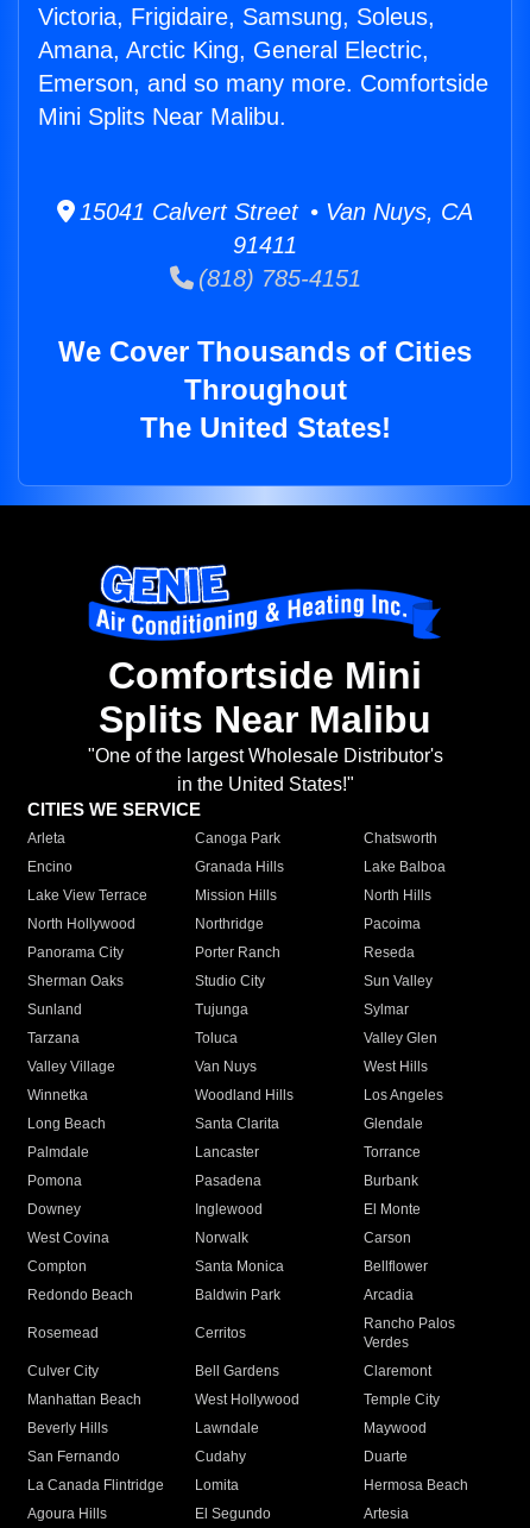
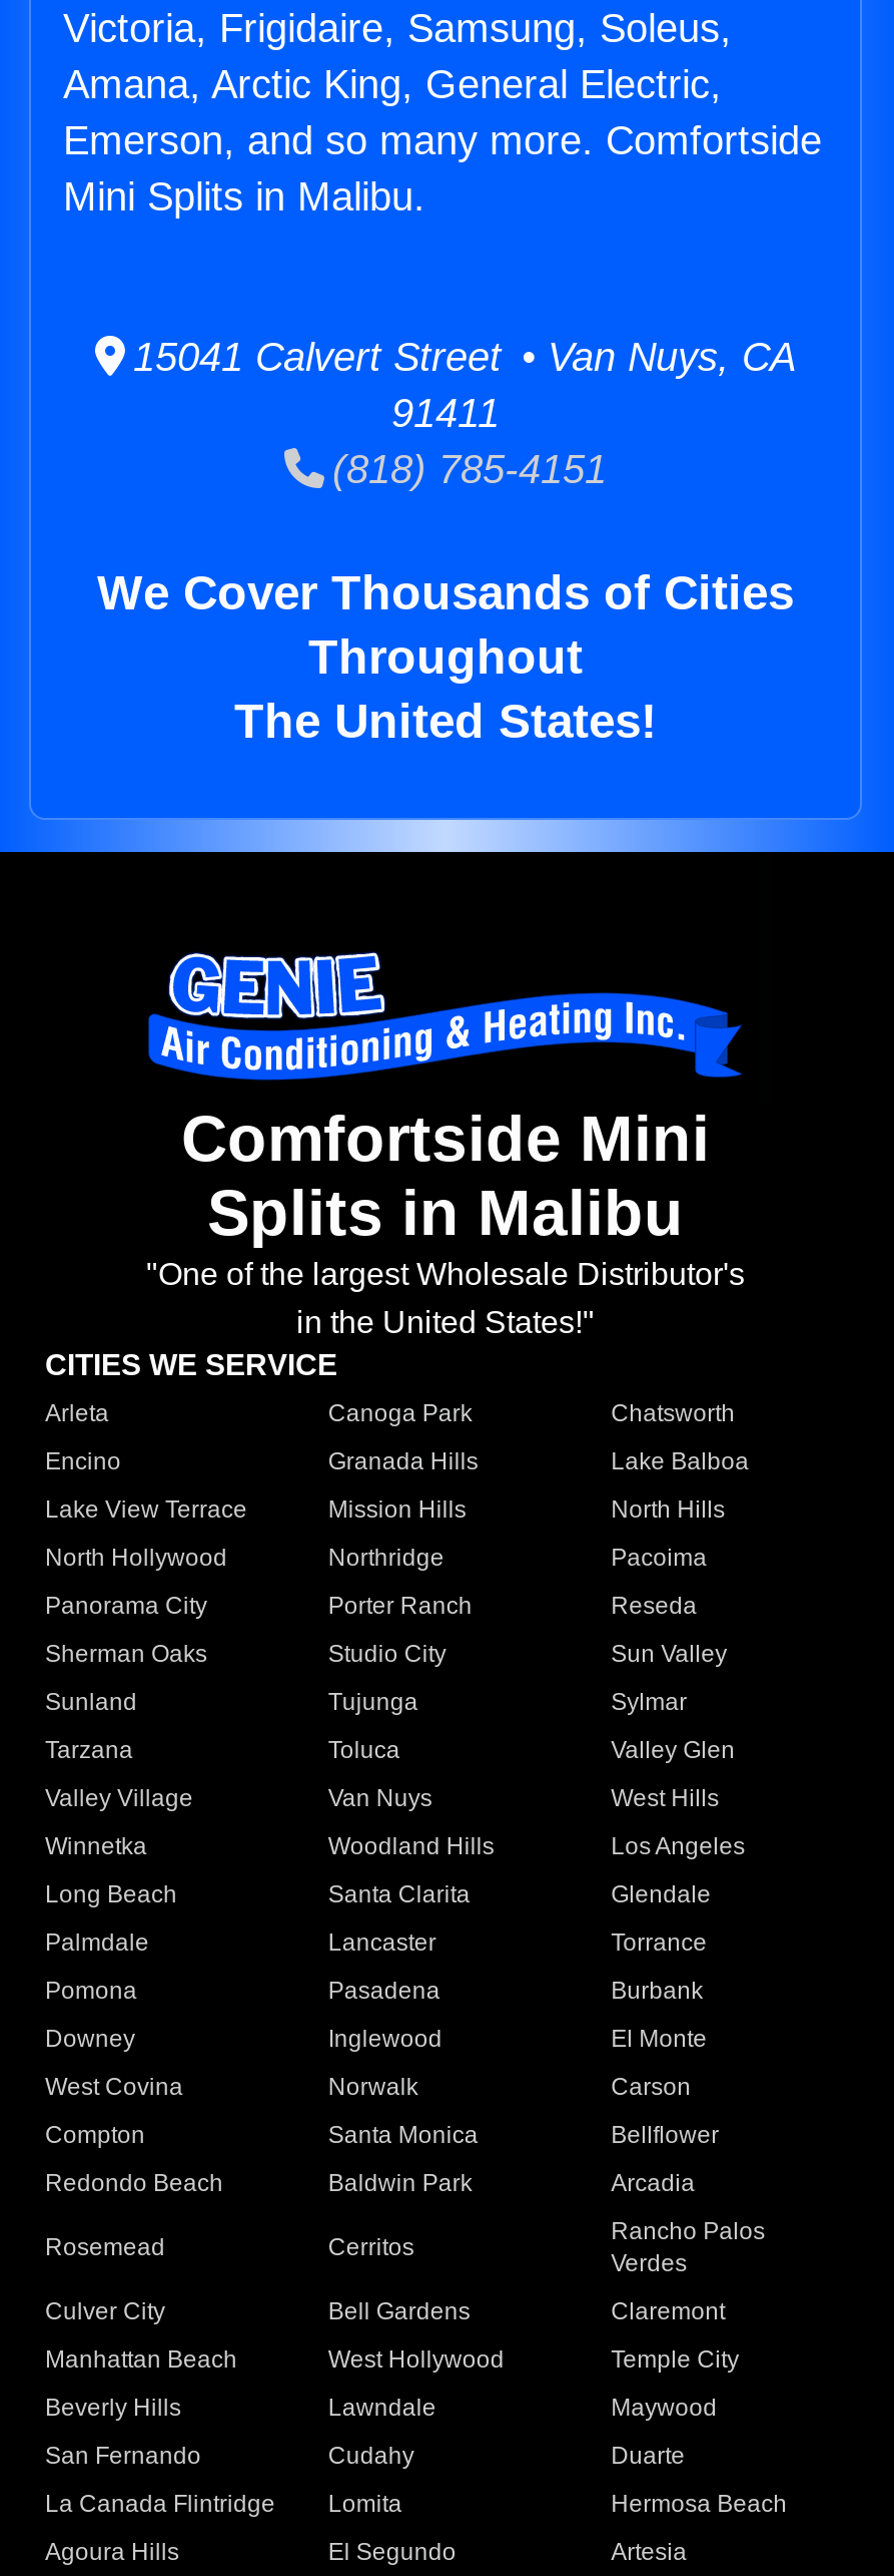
[38,104,286,130] Mini Splits Near Malibu. -> [63,175,425,219] Mini Splits in Malibu.
[99,698,431,741] Splits Near Malibu -> [207,1177,684,1250] Splits in Malibu

